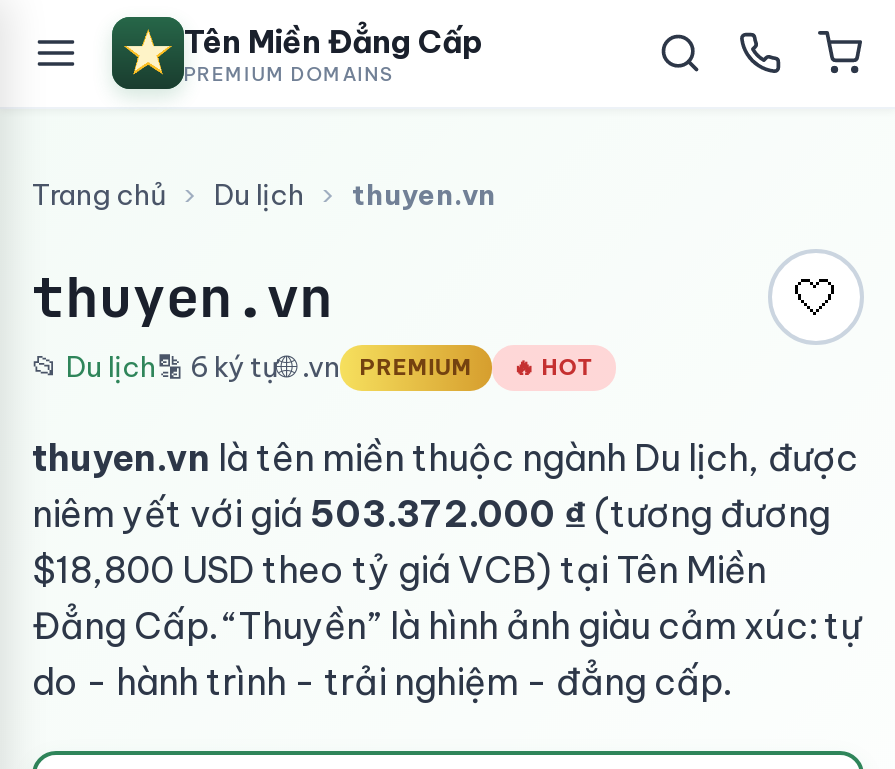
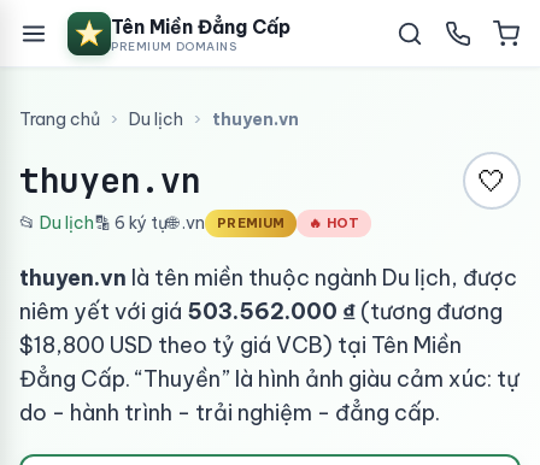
[32,491,830,537] niêm yết với giá 503.372.000 ₫ (tương đương -> [19,298,503,325] niêm yết với giá 503.562.000 ₫ (tương đương

